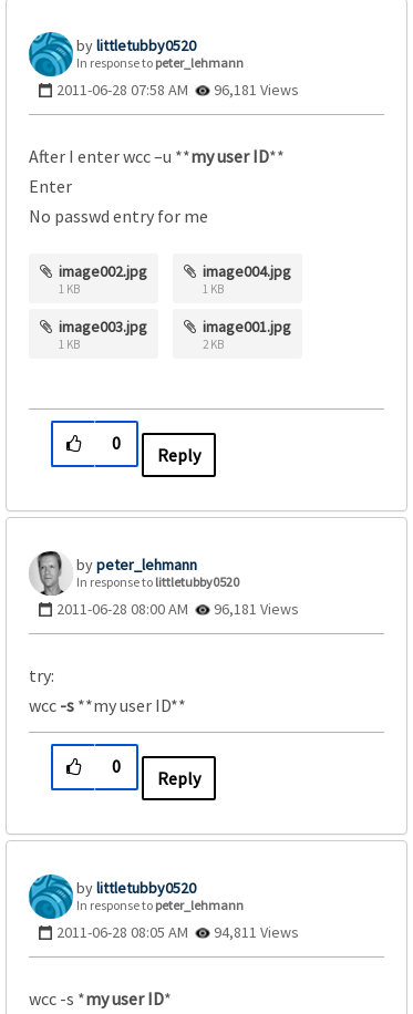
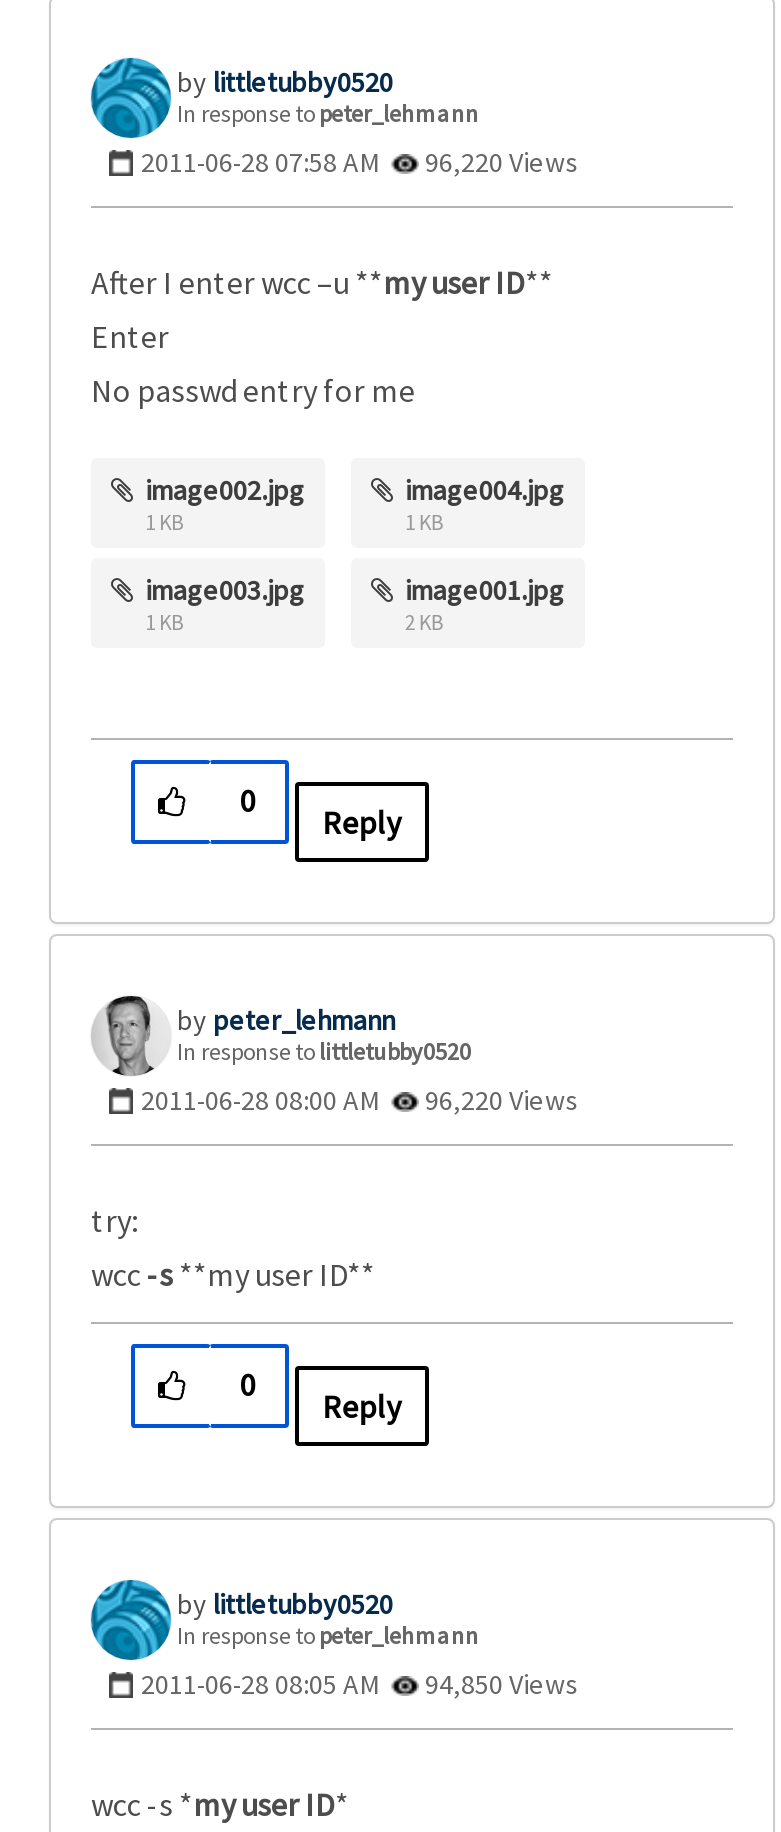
[56,80,299,100] 2011-06-28 07:58 AM 96,181 Views -> [141,144,579,180] 2011-06-28 07:58 AM 96,220 Views
[56,599,299,619] 2011-06-28 08:00 AM 96,181 Views -> [141,1082,579,1118] 2011-06-28 08:00 AM 96,220 Views
[56,922,299,942] 2011-06-28 08:05 AM 94,811 Views -> [141,1666,579,1702] 2011-06-28 08:05 AM 94,850 Views

